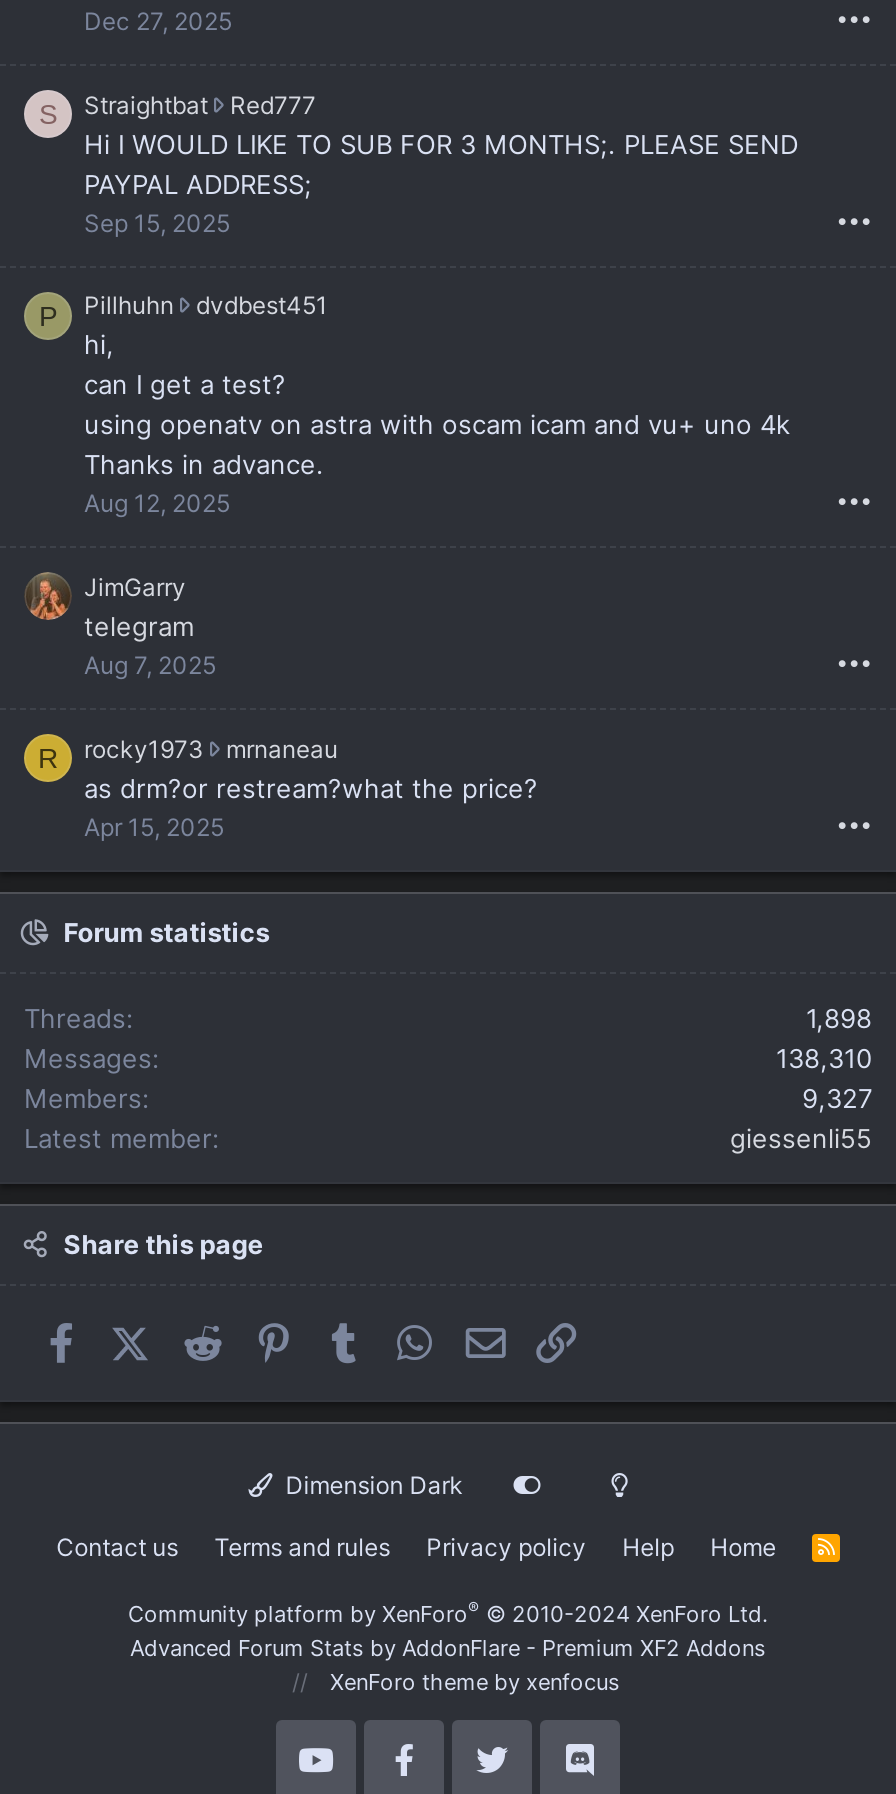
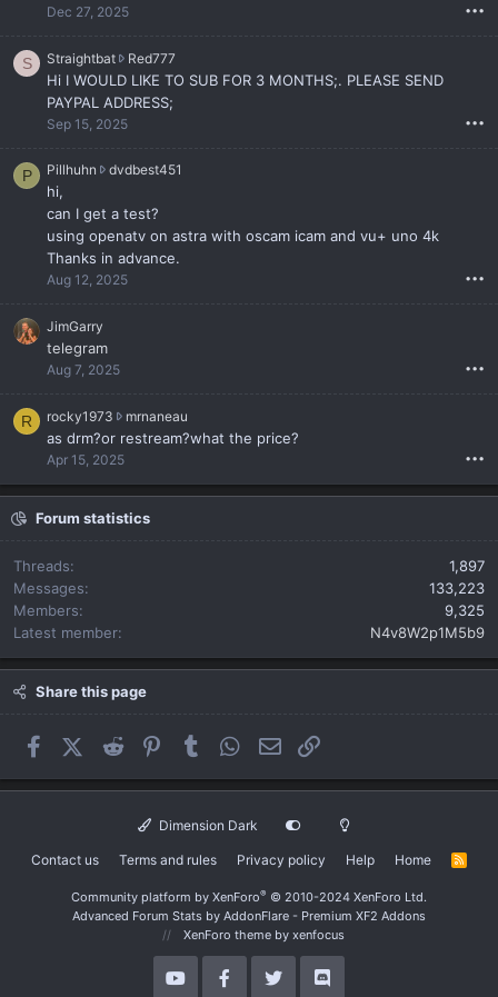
[806,1001,872,1033] 1,898 -> [449,556,485,574] 1,897
[776,1041,872,1073] 138,310 -> [429,579,485,596] 133,223
[802,1081,872,1113] 9,327 -> [445,601,485,619] 9,325
[730,1121,872,1153] giessenli55 -> [370,623,485,641] N4v8W2p1M5b9

